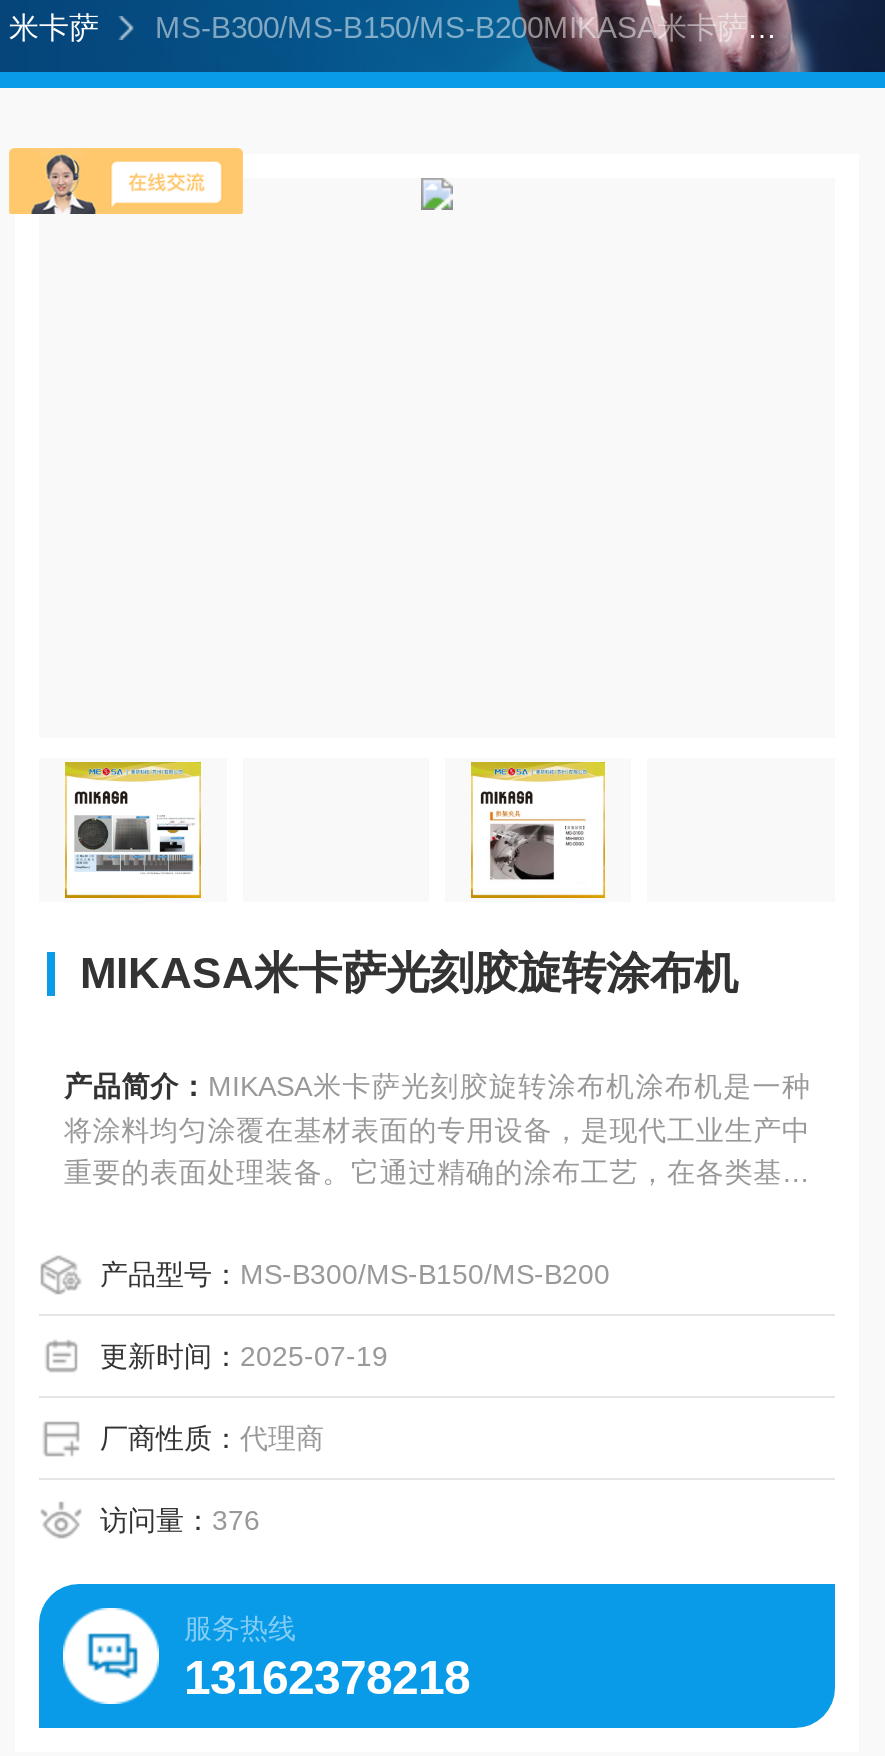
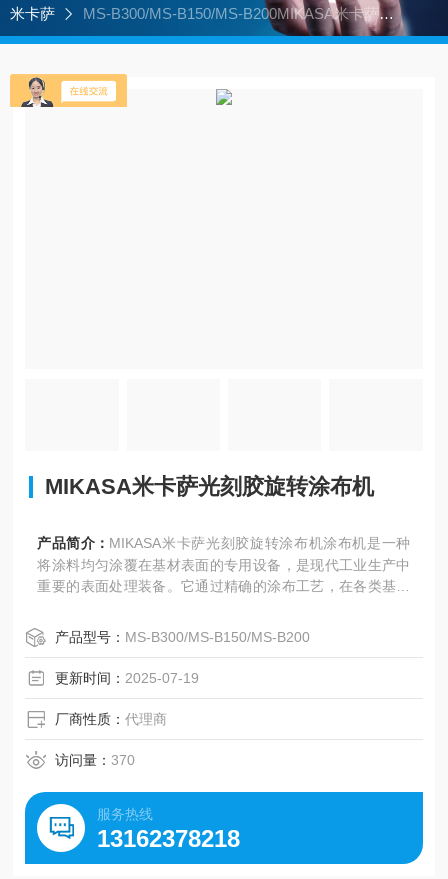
[63,760,203,900] [image] -> none
[469,760,607,900] [image] -> none
[100,1504,260,1536] 访问量：376 -> [55,752,135,768] 访问量：370

